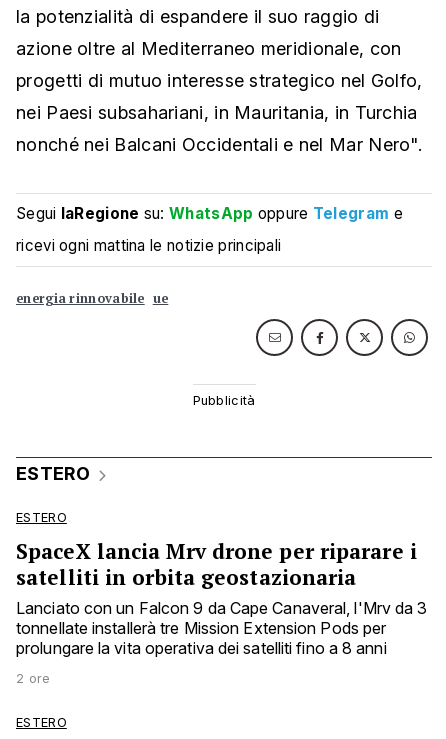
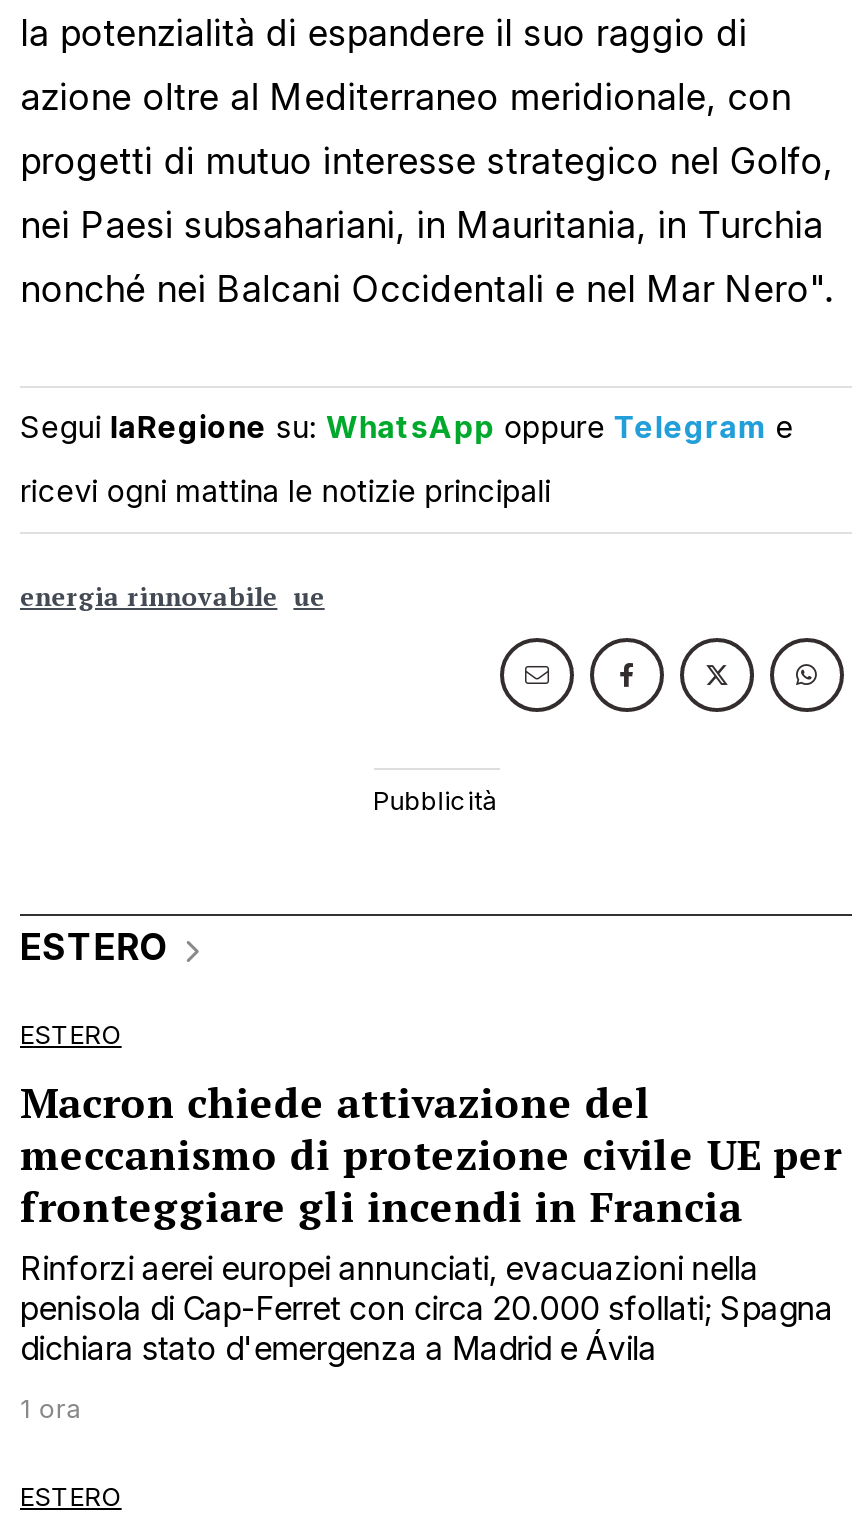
[16,537,427,658] SpaceX lancia Mrv drone per riparare i | satelliti in orbita geostazionaria | Lanciato con un Falcon 9 da Cape Canaveral, l'Mrv da 3 | tonnellate installerà tre Mission Extension Pods per | prolungare la vita operativa dei satelliti fino a 8 anni -> [20,1074,842,1368] Macron chiede attivazione del | meccanismo di protezione civile UE per | fronteggiare gli incendi in Francia | Rinforzi aerei europei annunciati, evacuazioni nella | penisola di Cap-Ferret con circa 20.000 sfollati; Spagna | dichiara stato d'emergenza a Madrid e Ávila
[16,671,50,686] 2 ore -> [20,1394,83,1424] 1 ora

